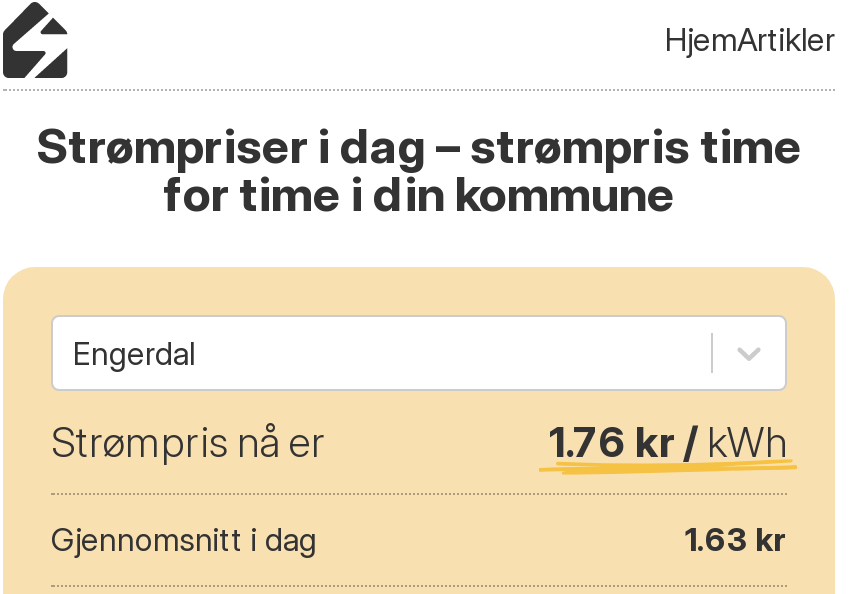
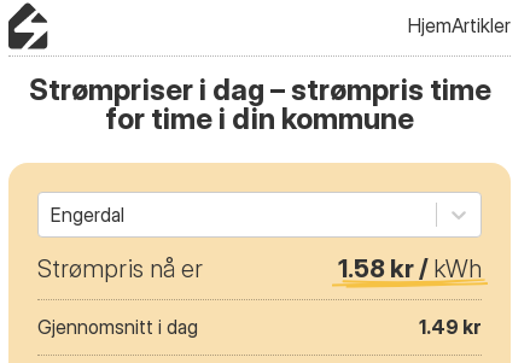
[549,417,787,467] 1.76 kr / kWh -> [338,253,482,283] 1.58 kr / kWh
[685,520,787,560] 1.63 kr -> [419,315,482,339] 1.49 kr

